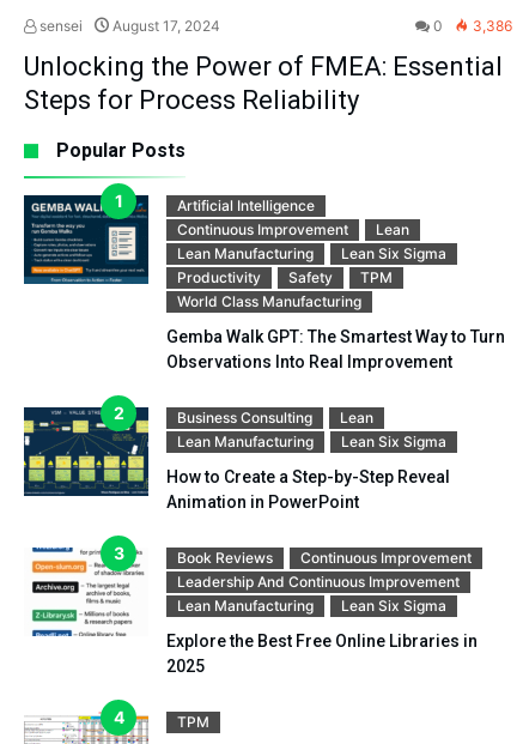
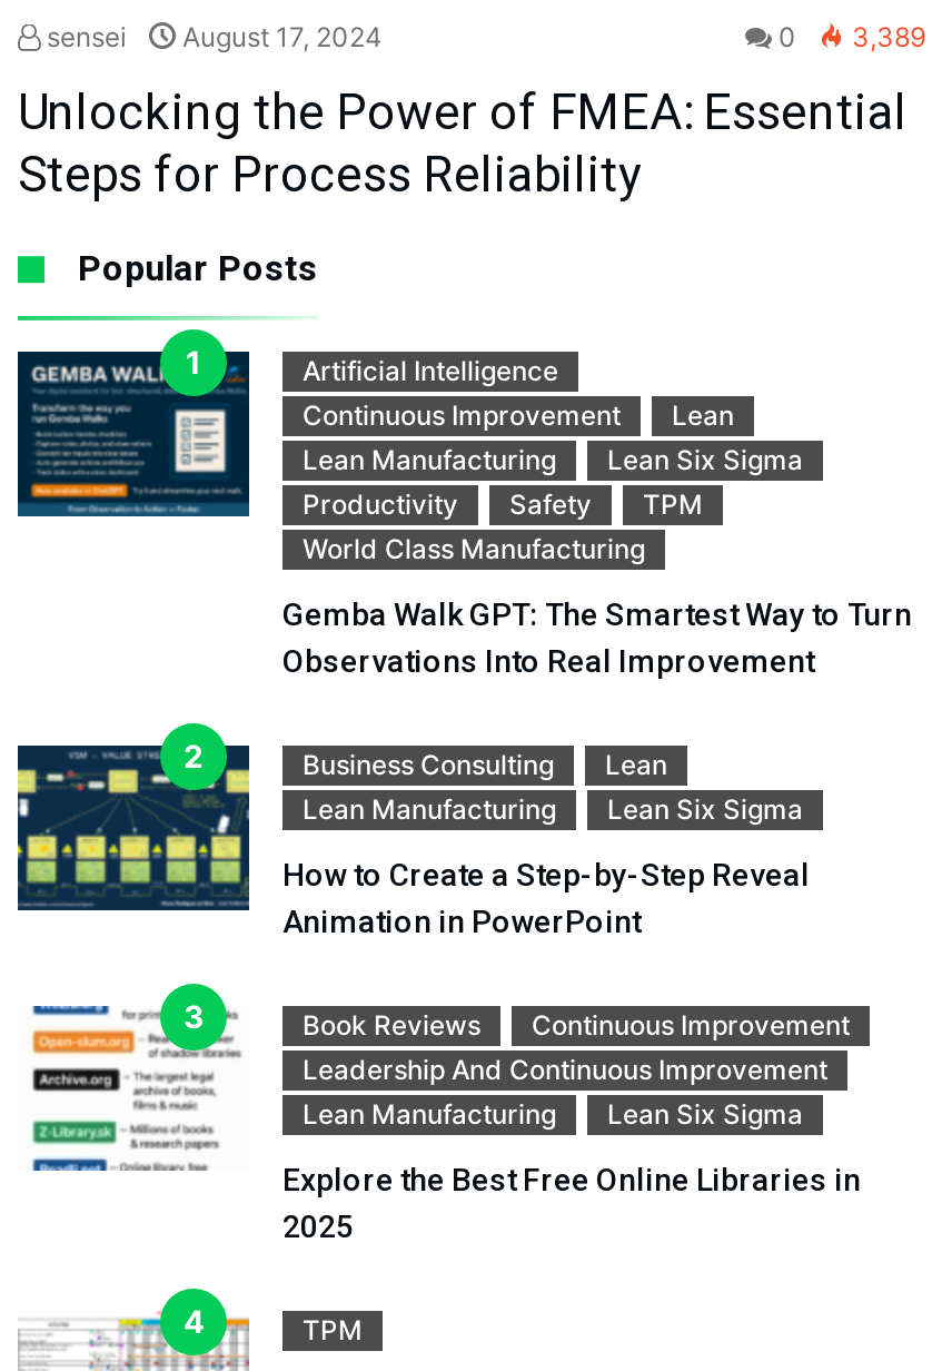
[430,17,512,35] 0 3,386 -> [772,21,925,54] 0 3,389

